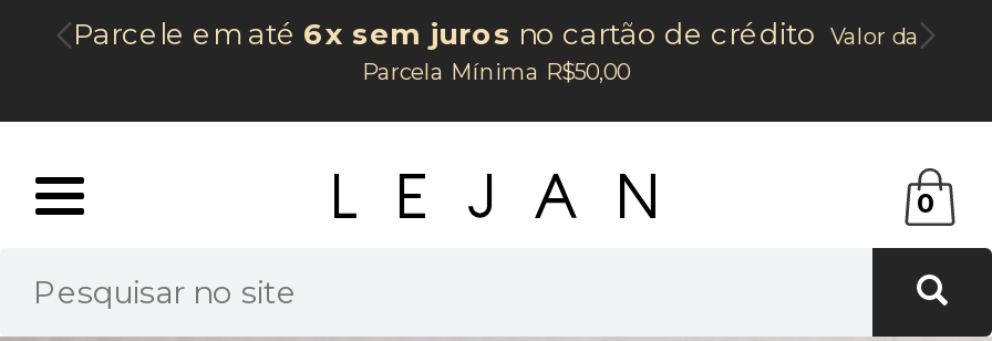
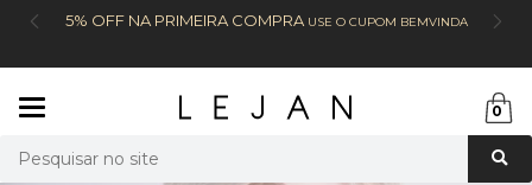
[73,15,919,86] Parcele em até 6x sem juros no cartão de crédito Valor da | Parcela Mínima R$50,00 -> [65,11,467,30] 5% OFF NA PRIMEIRA COMPRA USE O CUPOM BEMVINDA

